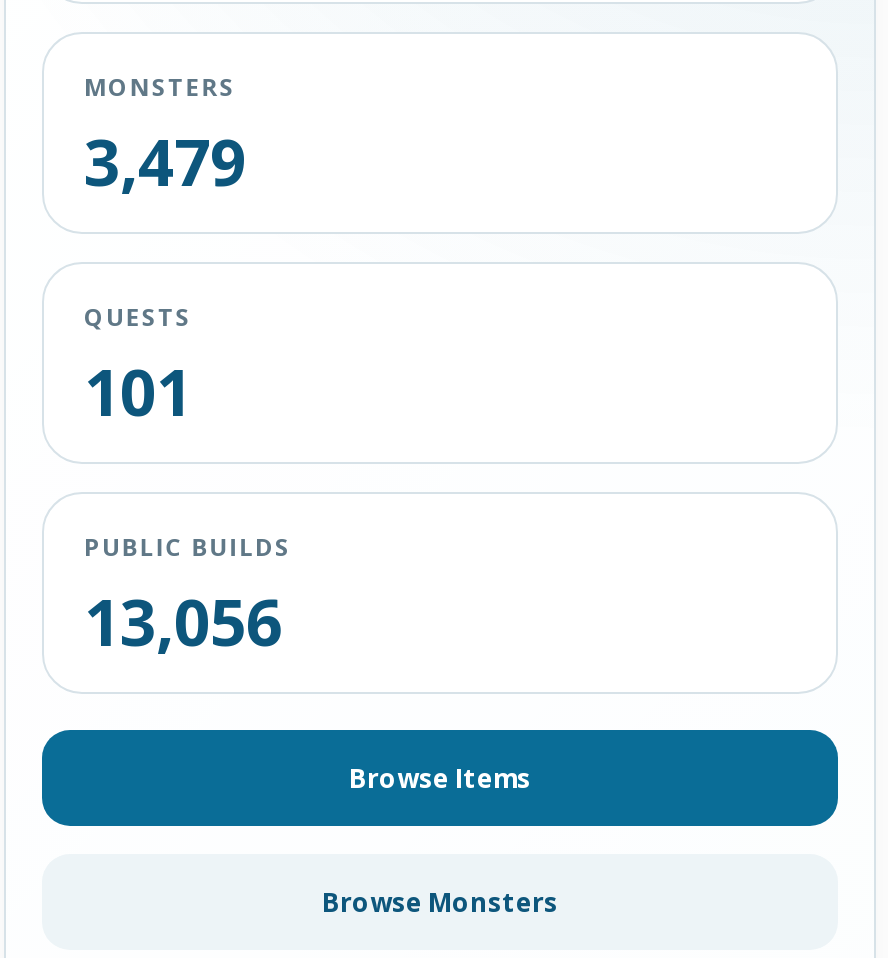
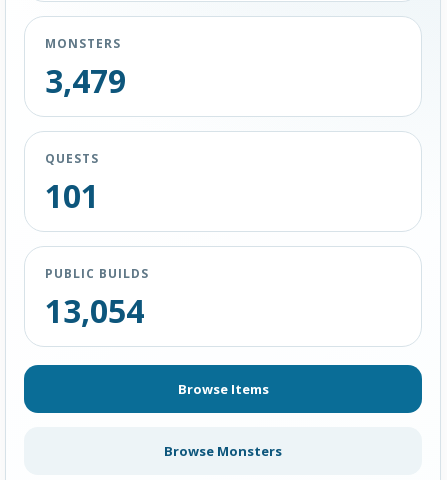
[84,578,282,664] 13,056 -> [45,289,144,332] 13,054

